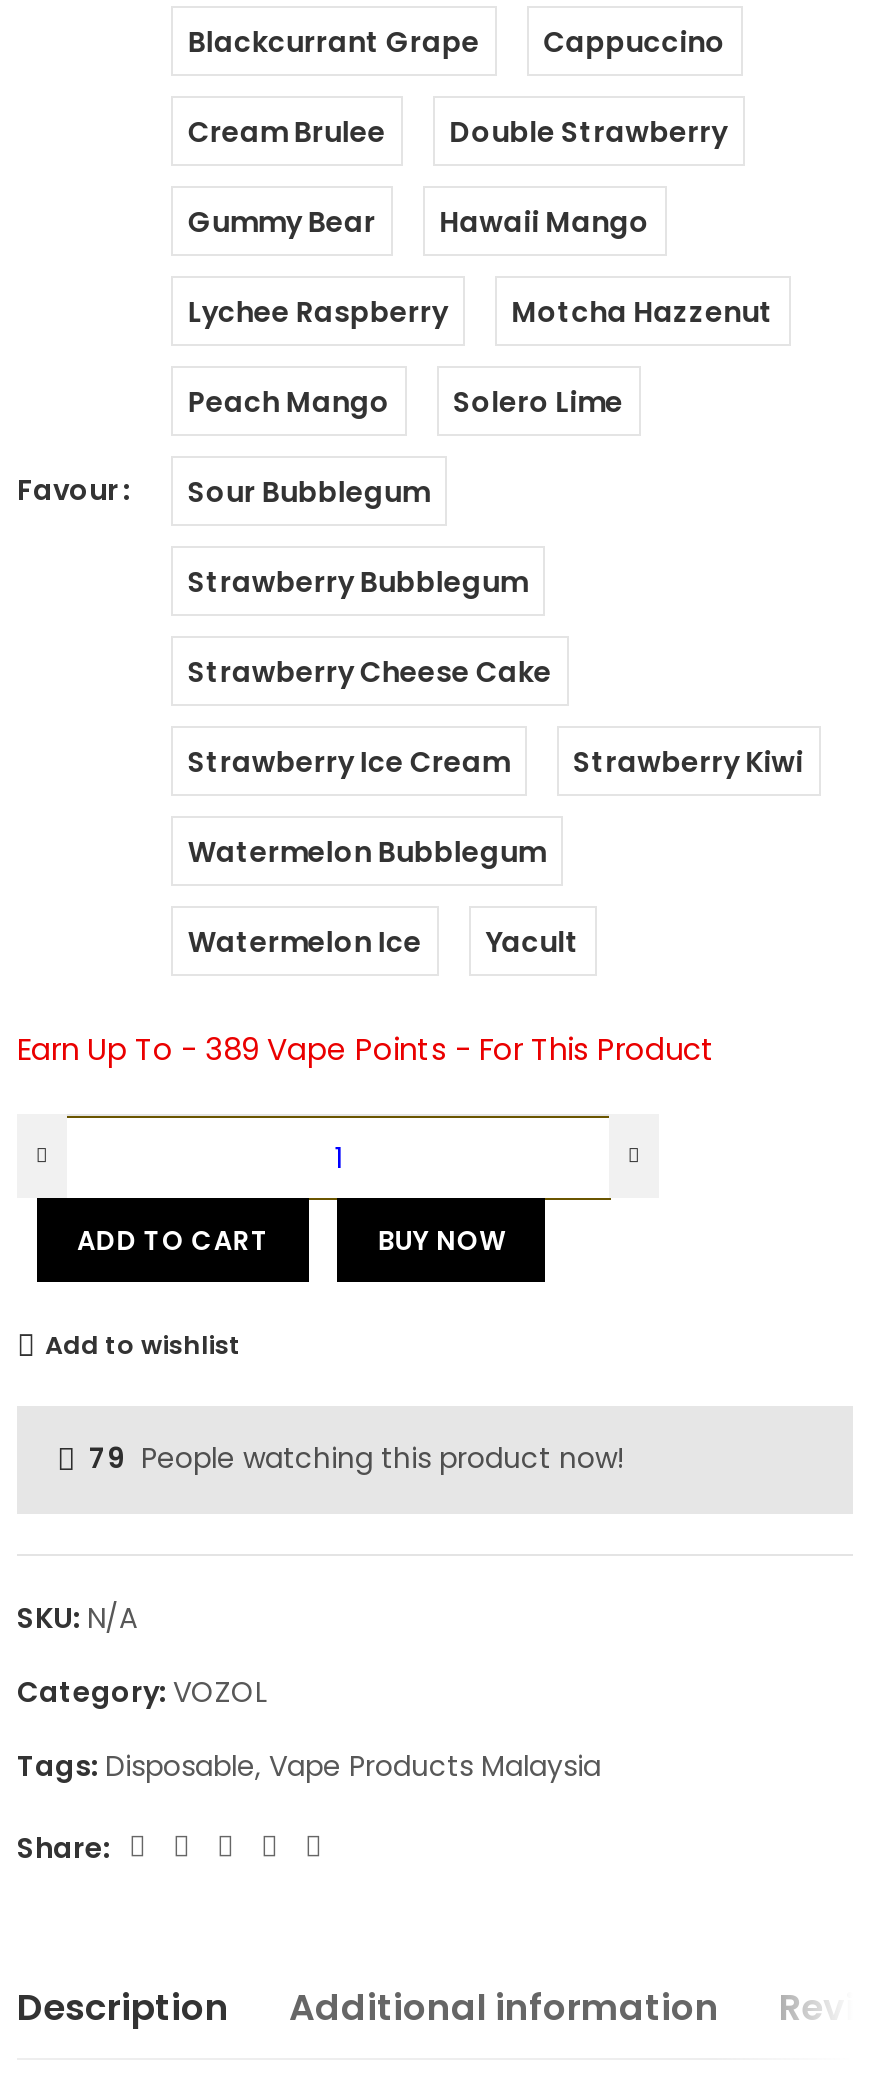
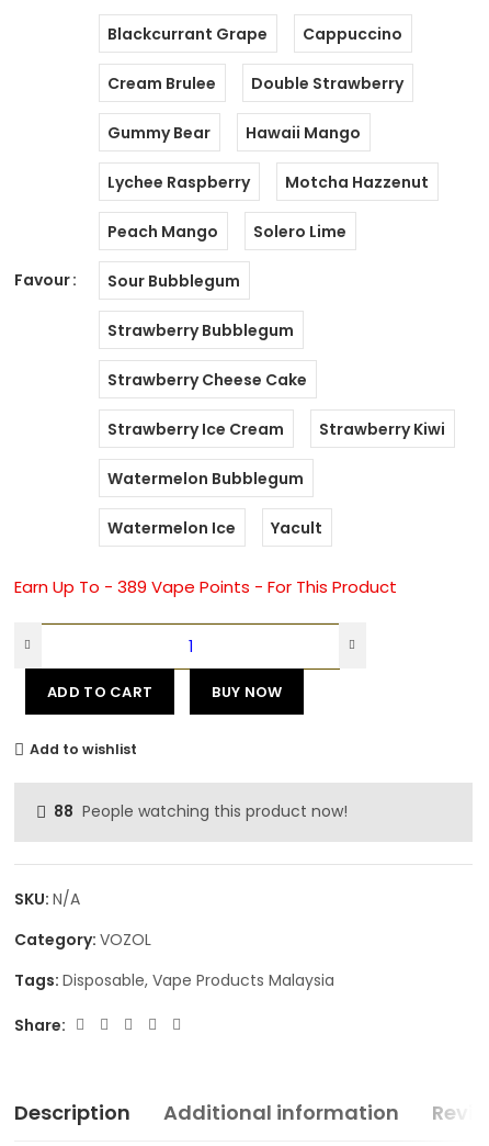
[89,1438,625,1478] 79 People watching this product now! -> [54,800,348,822] 88 People watching this product now!

